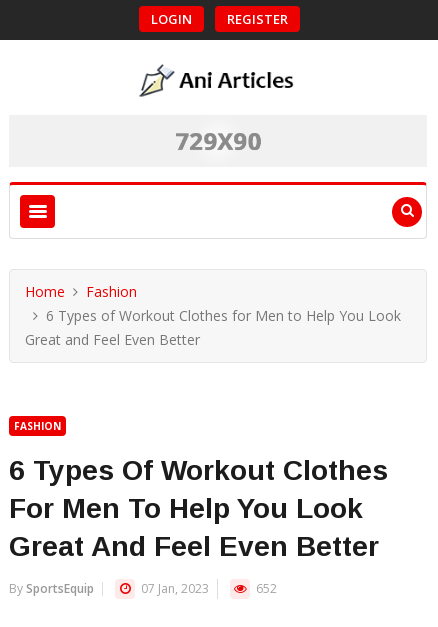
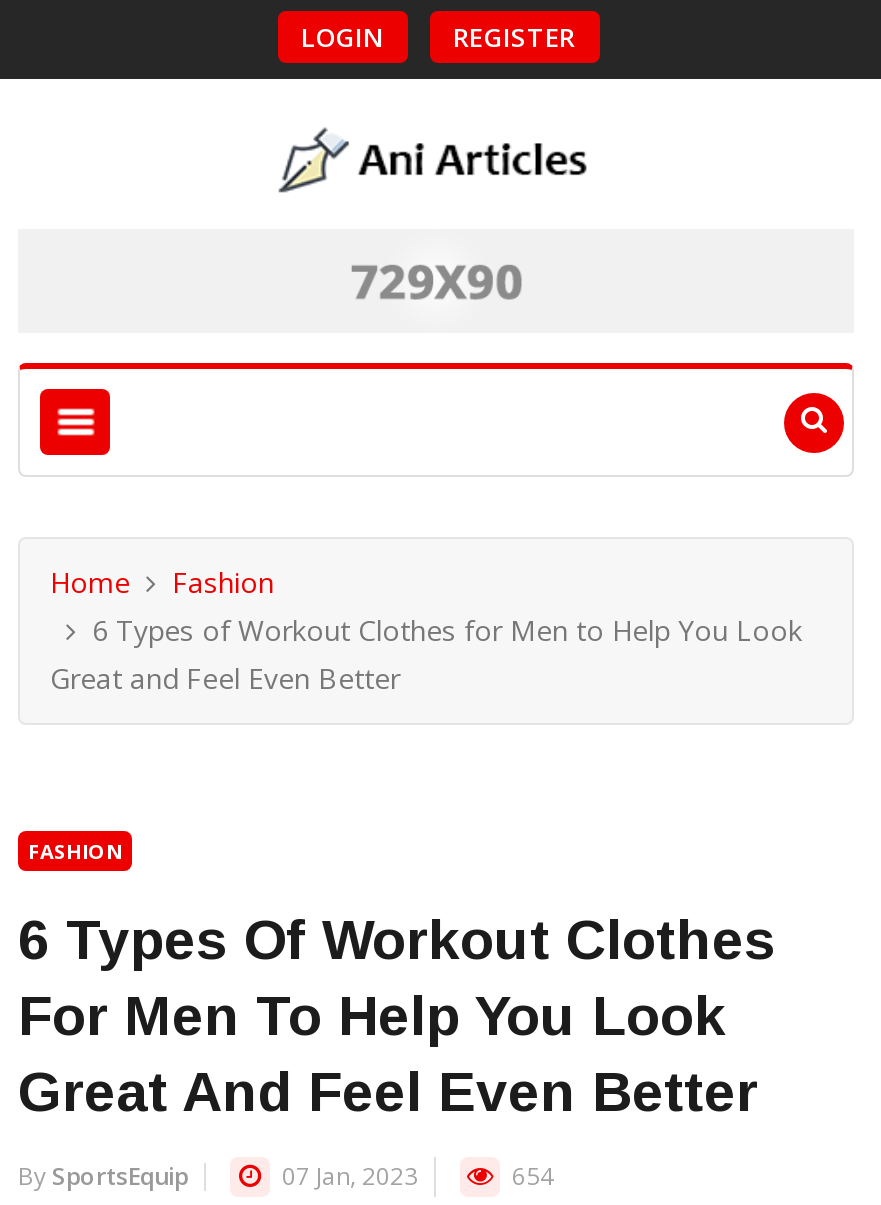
[253,580,277,597] 652 -> [506,1158,554,1192] 654

